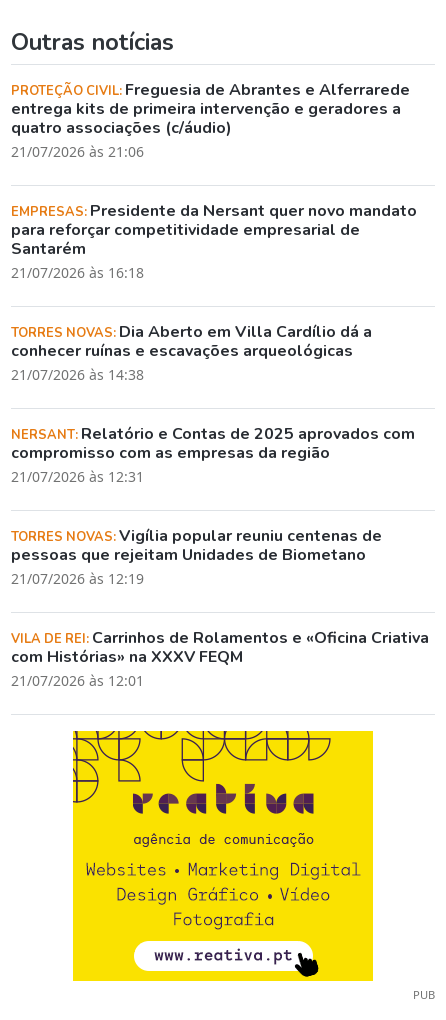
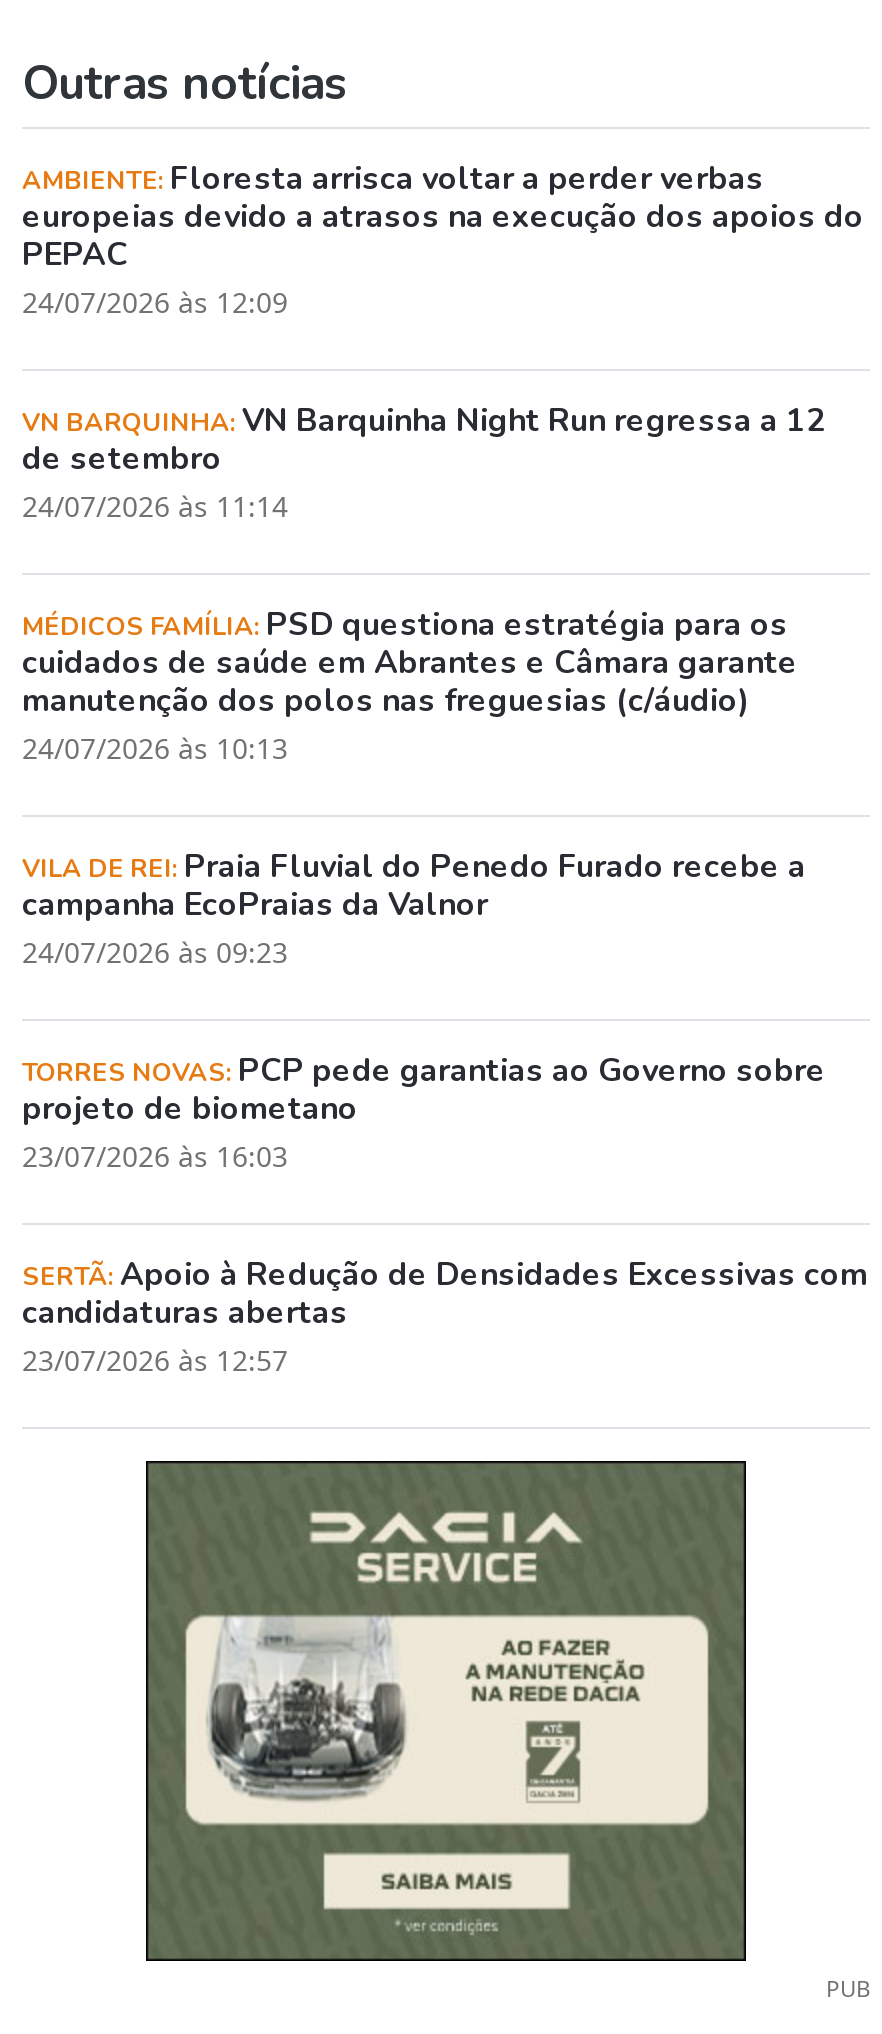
[11,79,410,161] PROTEÇÃO CIVIL: Freguesia de Abrantes e Alferrarede | entrega kits de primeira intervenção e geradores a | quatro associações (c/áudio) | 21/07/2026 às 21:06 -> [22,157,864,321] AMBIENTE: Floresta arrisca voltar a perder verbas | europeias devido a atrasos na execução dos apoios do | PEPAC | 24/07/2026 às 12:09
[11,200,417,282] EMPRESAS: Presidente da Nersant quer novo mandato | para reforçar competitividade empresarial de | Santarém | 21/07/2026 às 16:18 -> [22,399,826,525] VN BARQUINHA: VN Barquinha Night Run regressa a 12 | de setembro | 24/07/2026 às 11:14
[11,321,372,384] TORRES NOVAS: Dia Aberto em Villa Cardílio dá a | conhecer ruínas e escavações arqueológicas | 21/07/2026 às 14:38 -> [22,603,798,767] MÉDICOS FAMÍLIA: PSD questiona estratégia para os | cuidados de saúde em Abrantes e Câmara garante | manutenção dos polos nas freguesias (c/áudio) | 24/07/2026 às 10:13
[11,423,415,486] NERSANT: Relatório e Contas de 2025 aprovados com | compromisso com as empresas da região | 21/07/2026 às 12:31 -> [22,845,806,971] VILA DE REI: Praia Fluvial do Penedo Furado recebe a | campanha EcoPraias da Valnor | 24/07/2026 às 09:23
[11,525,382,588] TORRES NOVAS: Vigília popular reuniu centenas de | pessoas que rejeitam Unidades de Biometano | 21/07/2026 às 12:19 -> [22,1049,826,1175] TORRES NOVAS: PCP pede garantias ao Governo sobre | projeto de biometano | 23/07/2026 às 16:03
[11,627,429,690] VILA DE REI: Carrinhos de Rolamentos e «Oficina Criativa | com Histórias» na XXXV FEQM | 21/07/2026 às 12:01 -> [22,1253,868,1379] SERTÃ: Apoio à Redução de Densidades Excessivas com | candidaturas abertas | 23/07/2026 às 12:57
[72,730,374,982] [image] -> [144,1459,748,1963] [image]

